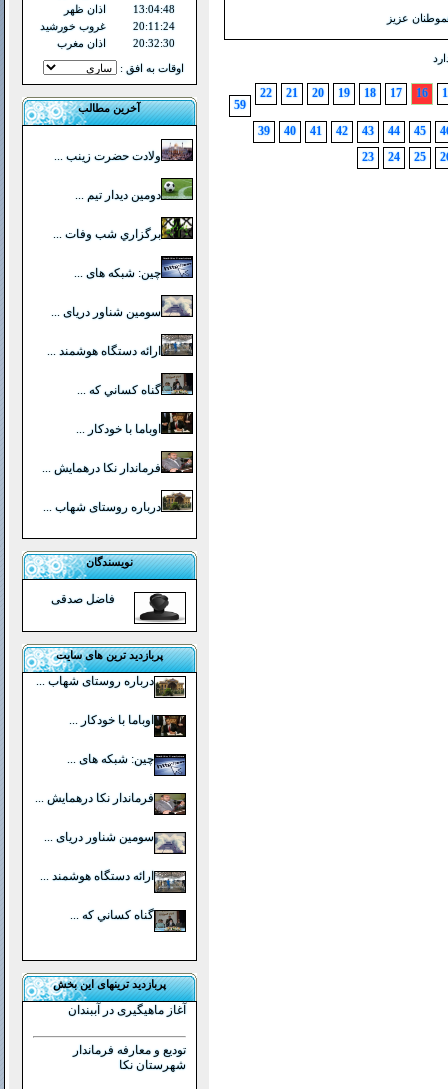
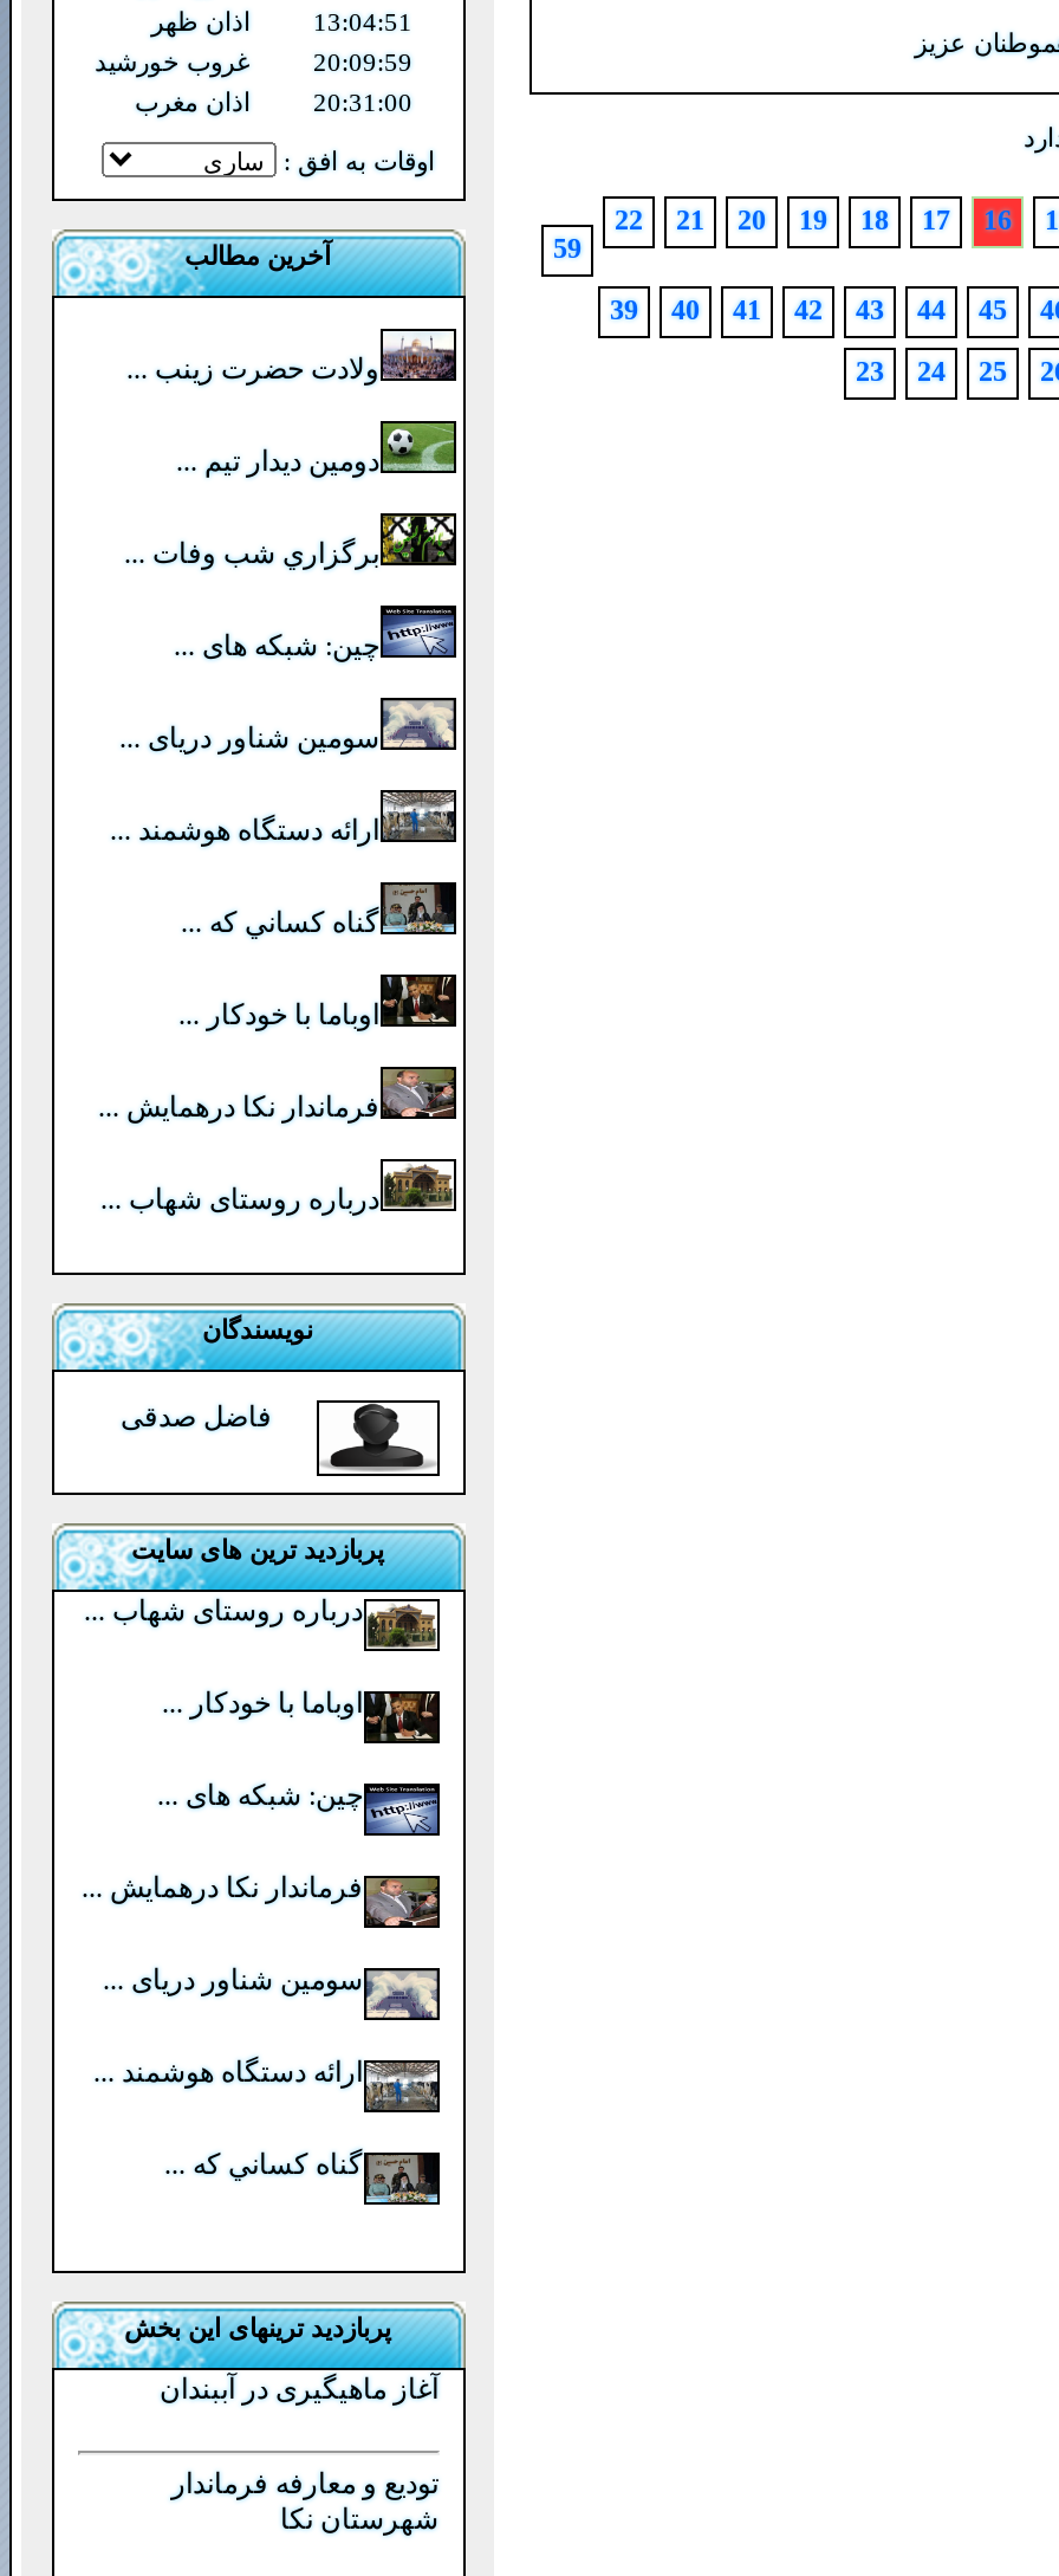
[132,3,174,15] 13:04:48 -> [313,7,412,35] 13:04:51
[132,20,174,32] 20:11:24 -> [313,47,412,76] 20:09:59
[132,37,174,49] 20:32:30 -> [313,88,412,116] 20:31:00

